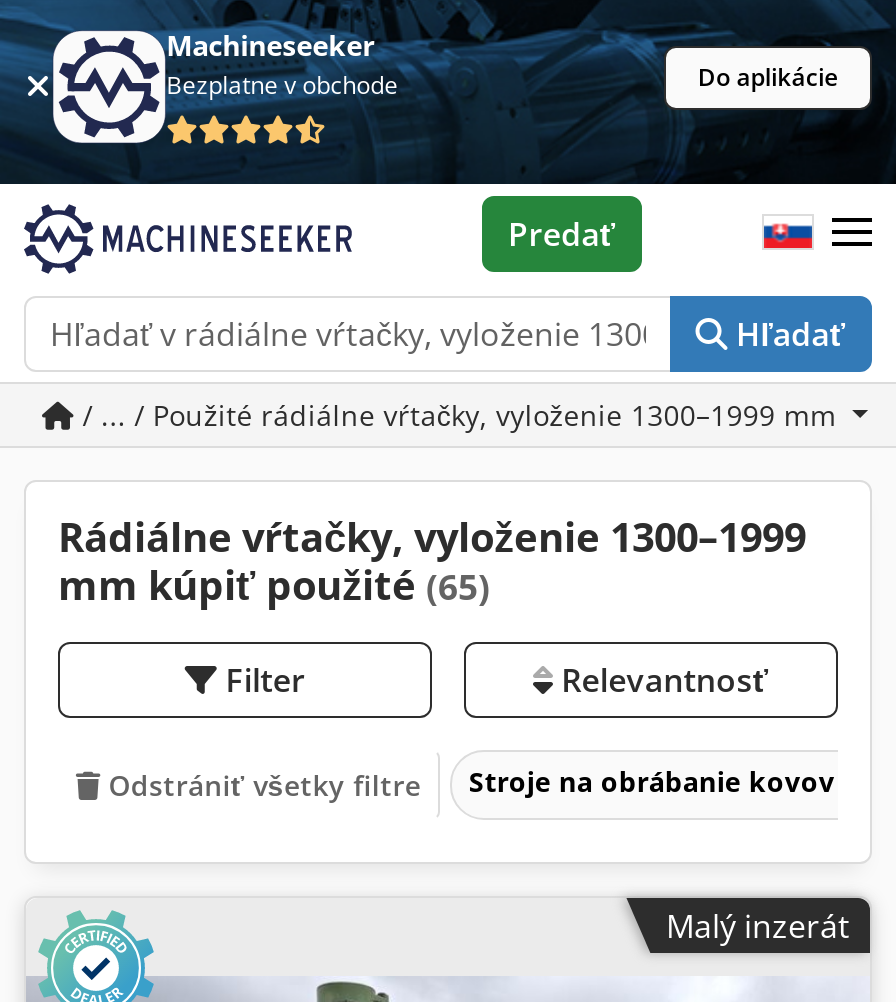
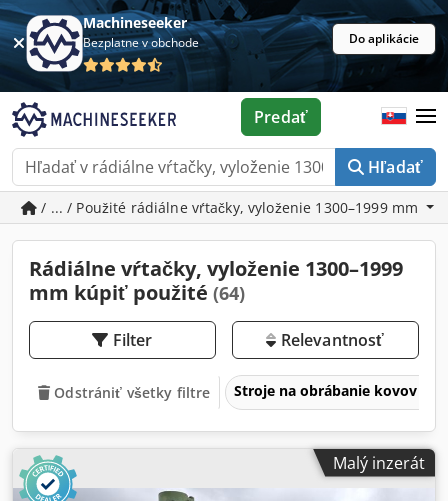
[58,558,490,612] mm kúpiť použité (65) -> [29,279,245,306] mm kúpiť použité (64)

